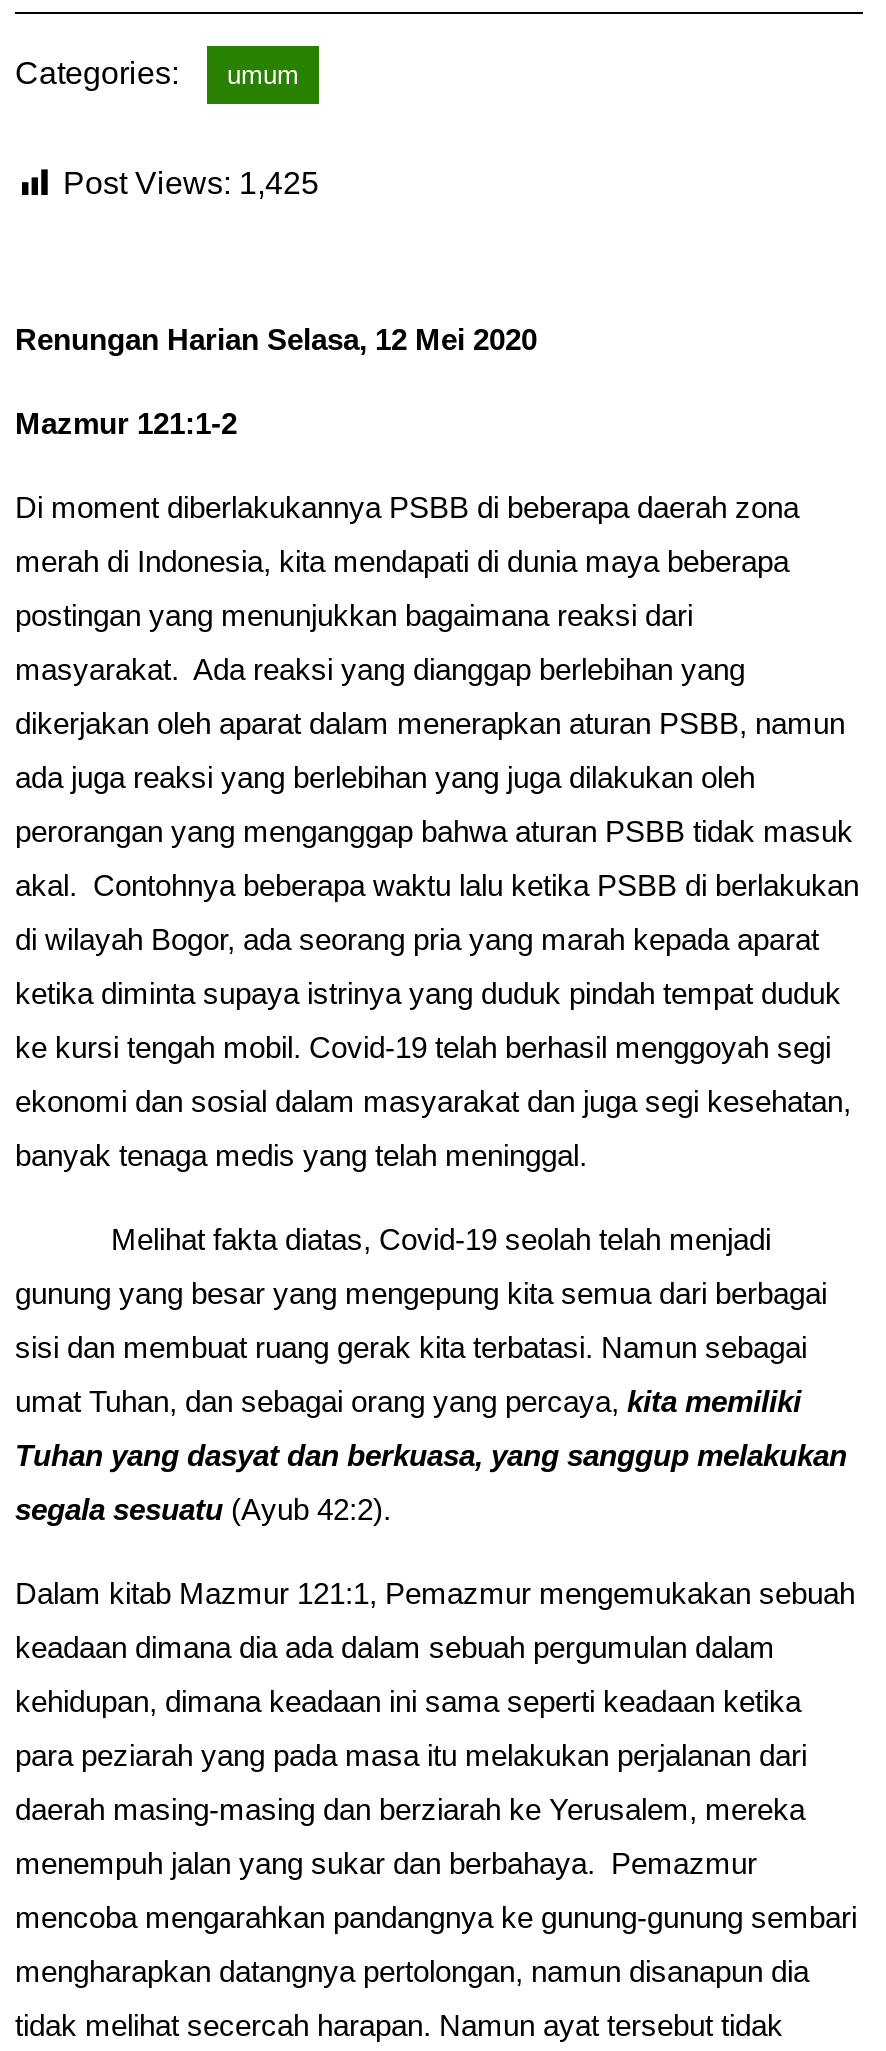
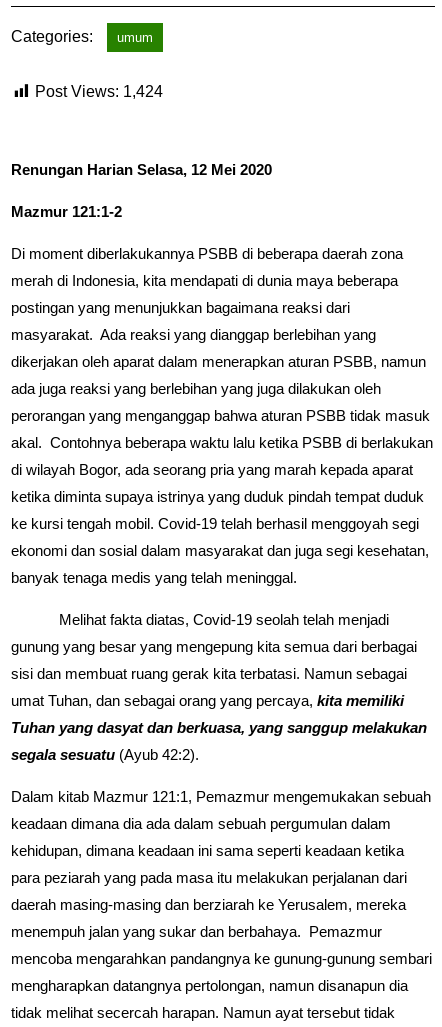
[63,166,319,200] Post Views: 1,425 -> [35,83,163,100] Post Views: 1,424

